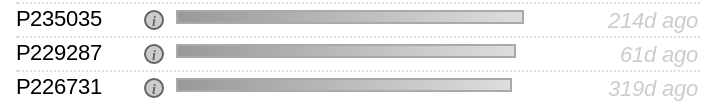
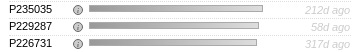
[608,8,698,32] 214d ago -> [305,4,350,16] 212d ago
[620,42,698,66] 61d ago -> [311,21,350,33] 58d ago
[608,76,698,100] 319d ago -> [305,38,350,50] 317d ago

